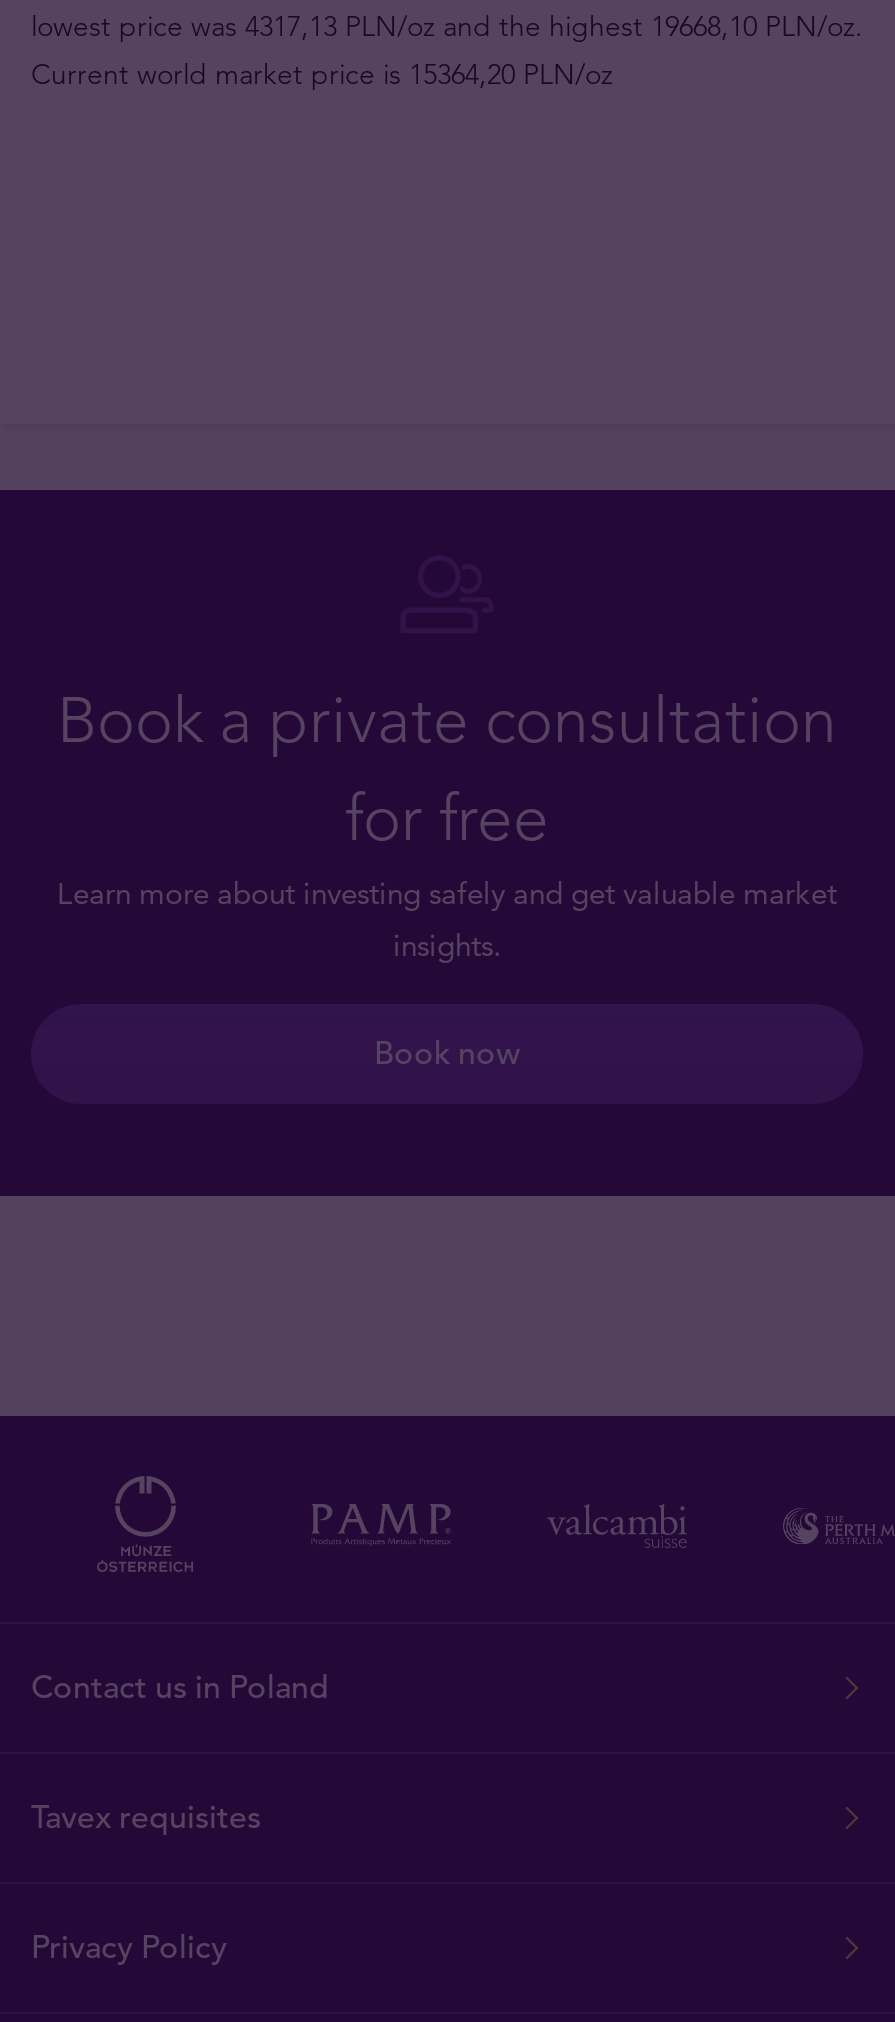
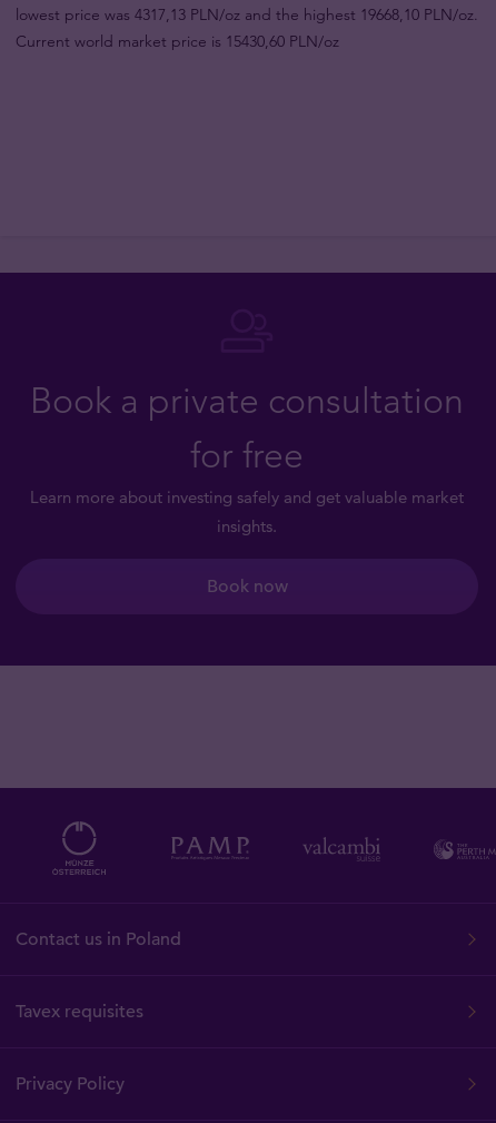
[31,55,613,91] Current world market price is 15364,20 PLN/oz -> [16,31,339,51] Current world market price is 15430,60 PLN/oz

